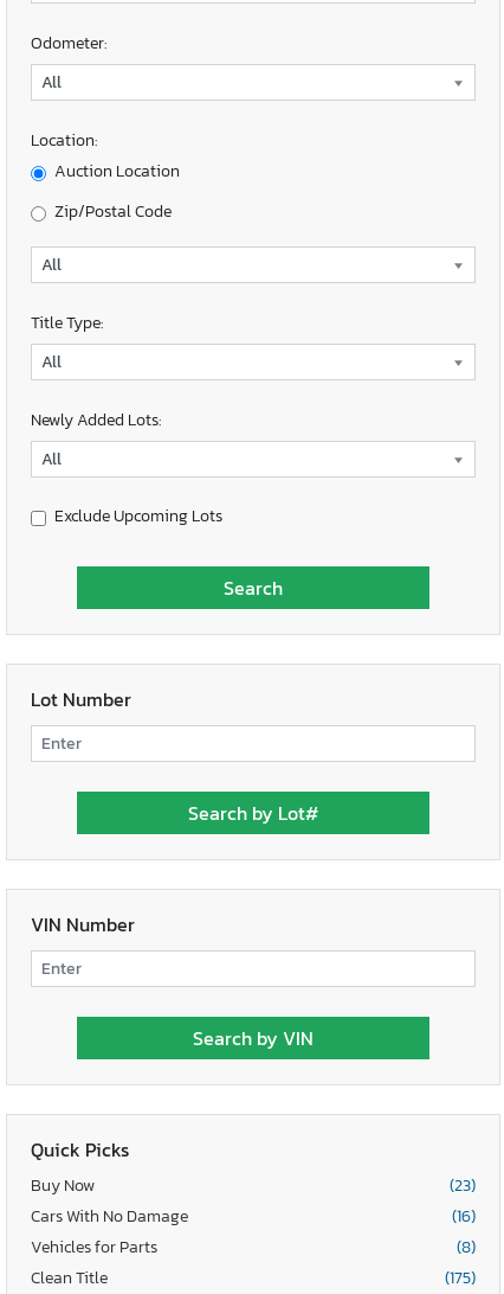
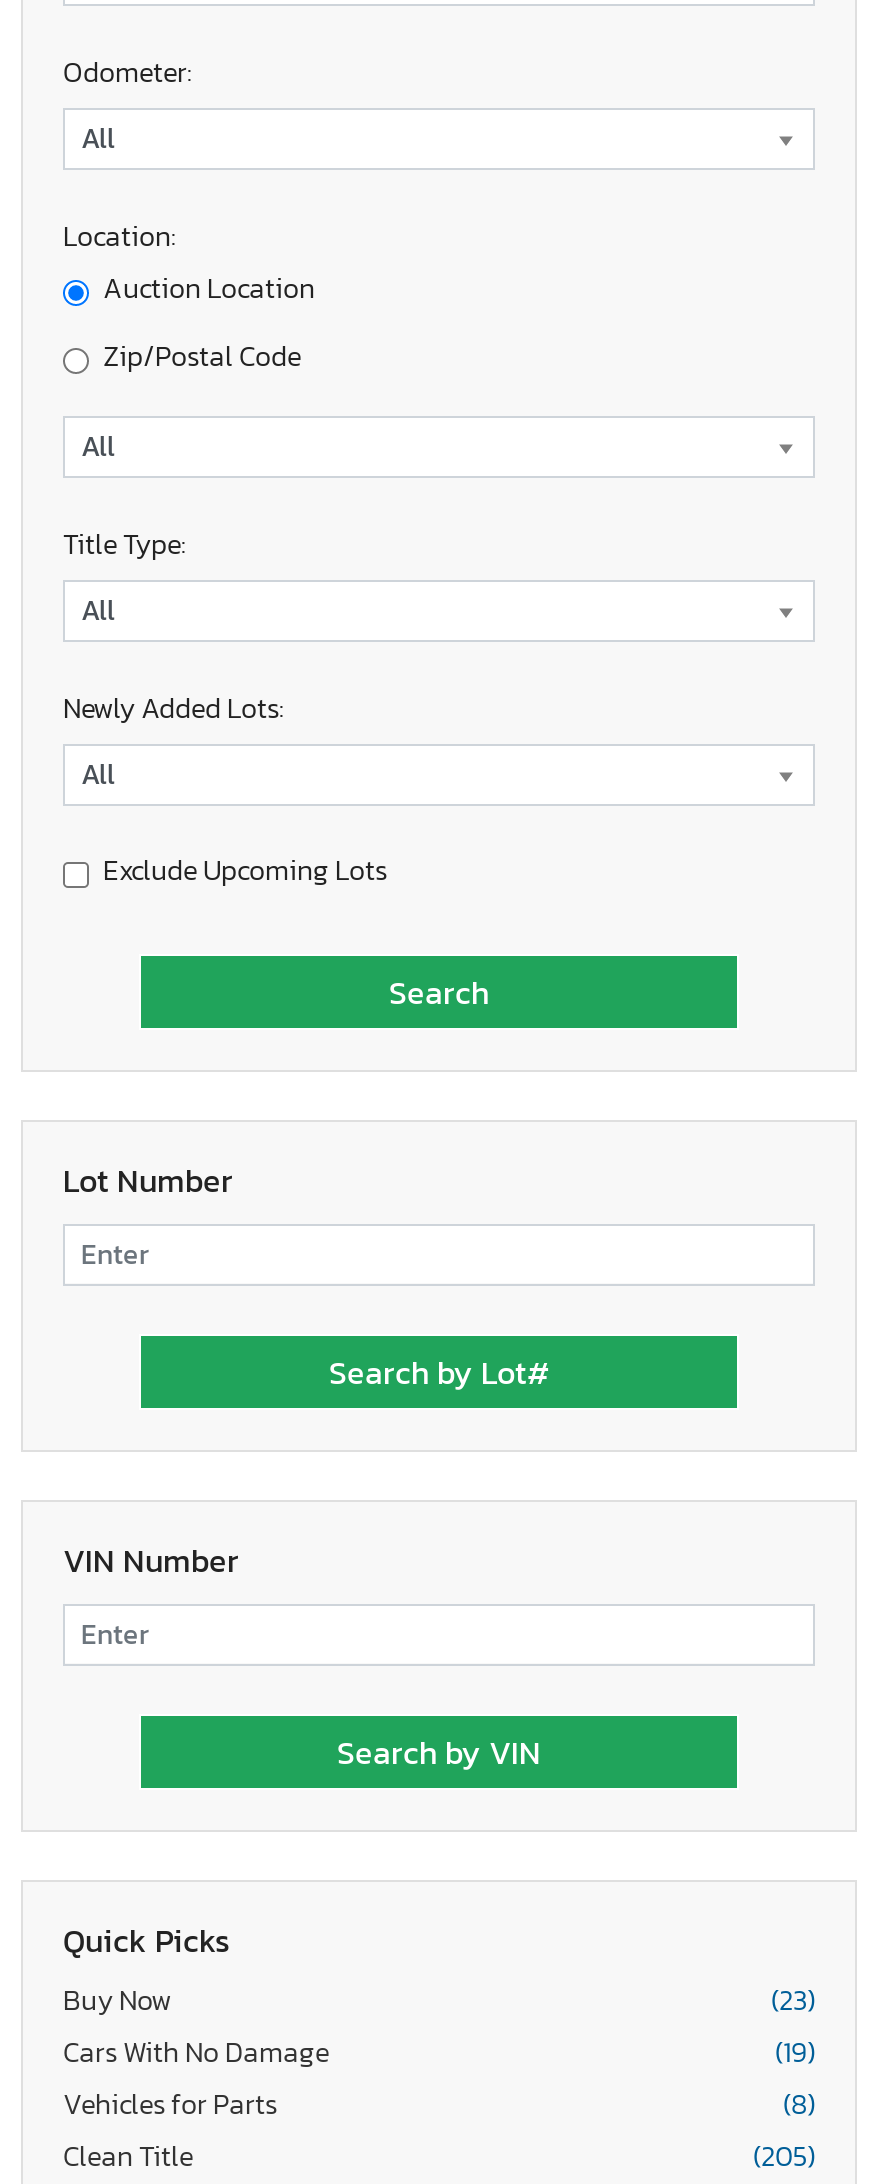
[452,1203,476,1228] (16) -> [775,2031,815,2073] (19)
[445,1265,476,1290] (175) -> [753,2135,815,2177] (205)

